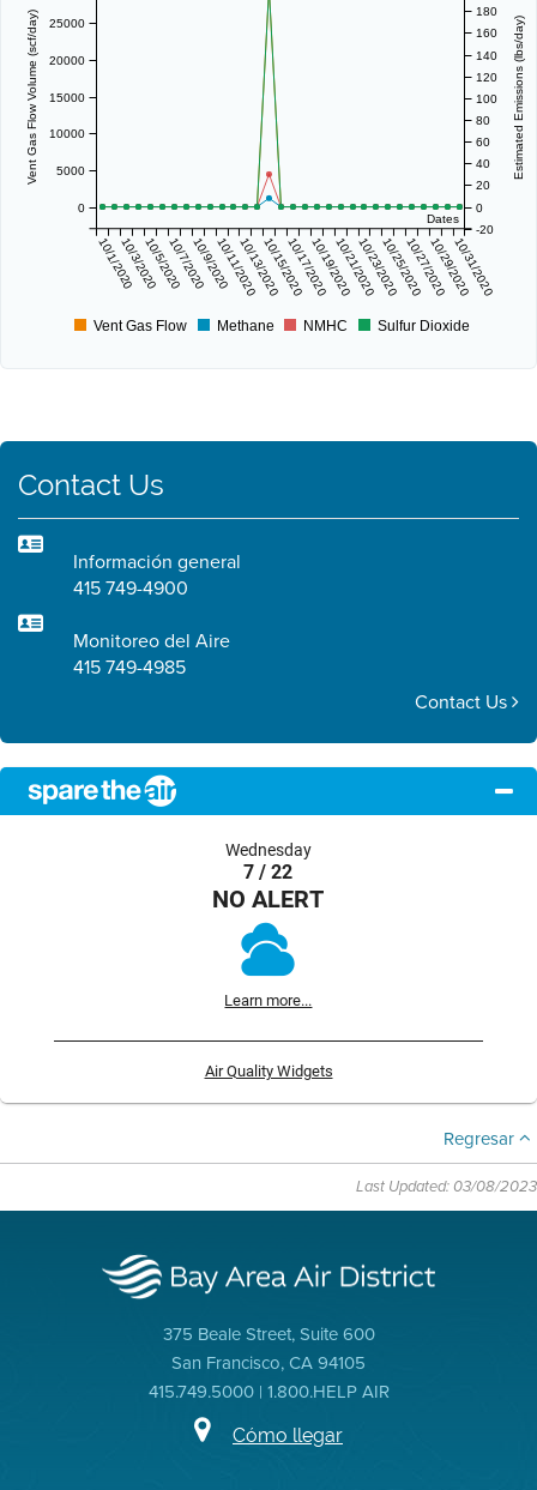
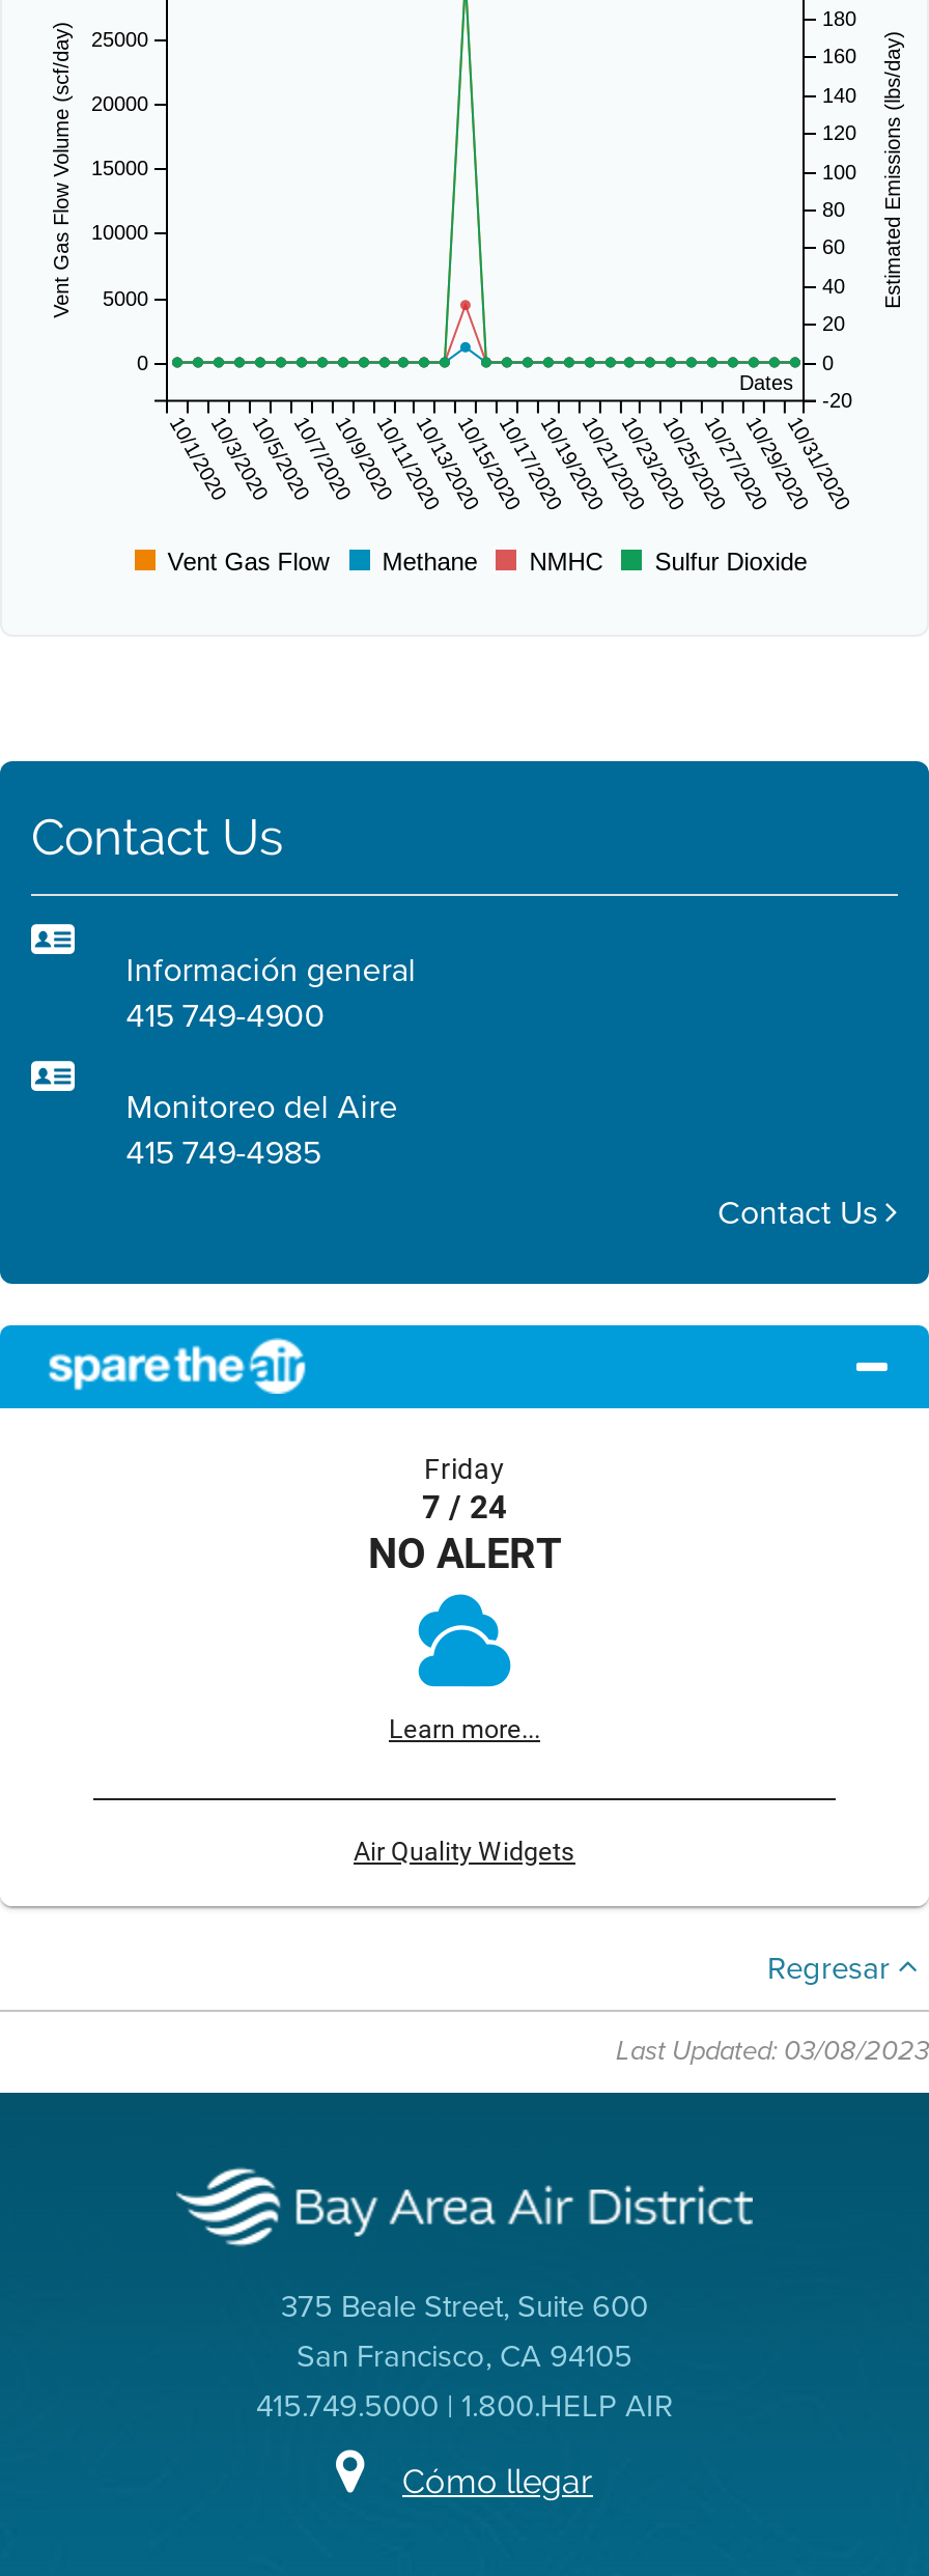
[225,839,312,883] Wednesday | 7 / 22 -> [422,1450,507,1527] Friday | 7 / 24

